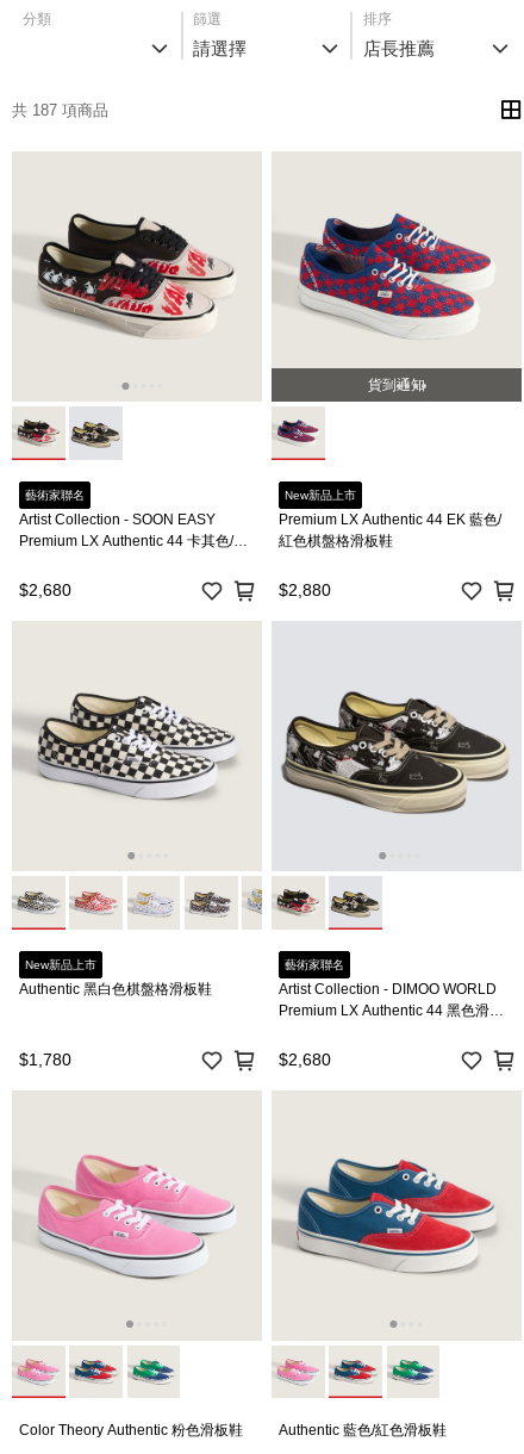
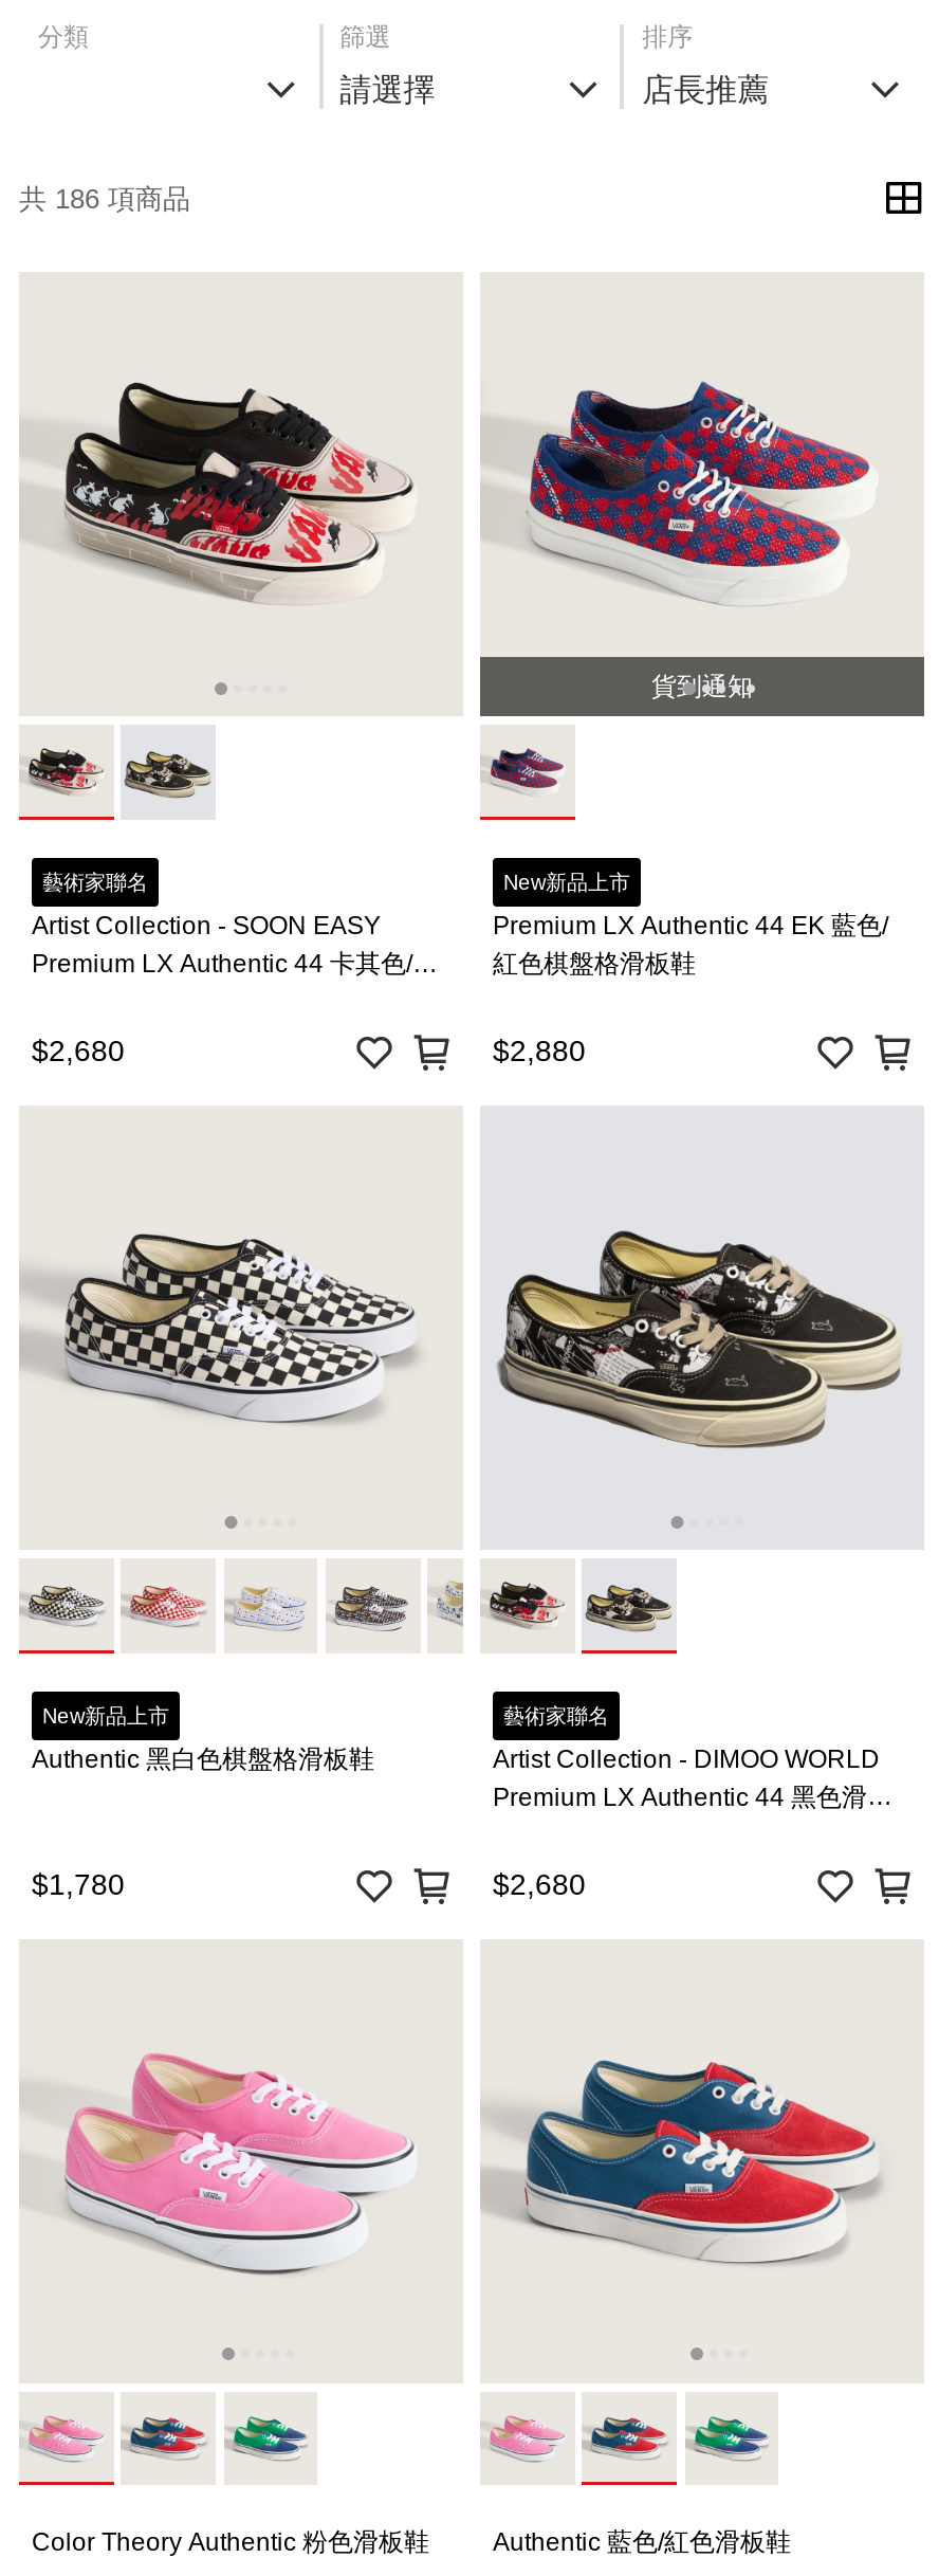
[12,101,108,119] 共 187 項商品 -> [19,182,190,214] 共 186 項商品

